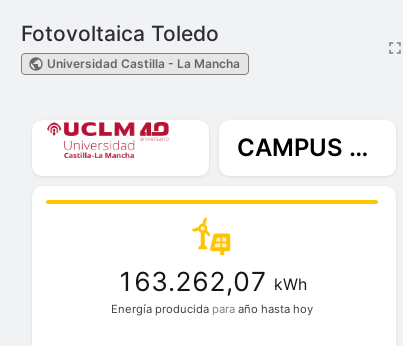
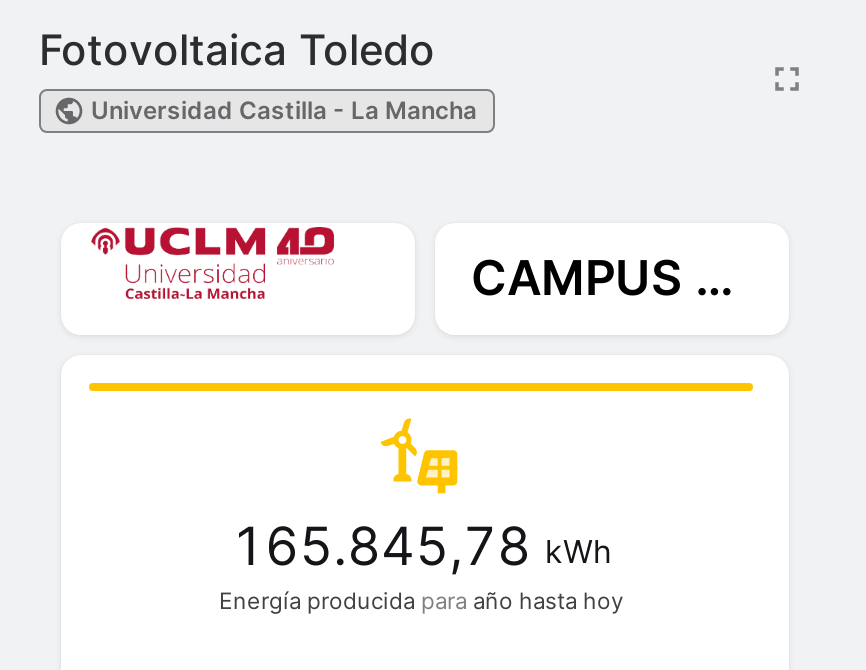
[117,266,307,297] 163.262,07 kWh -> [231,514,611,576] 165.845,78 kWh

